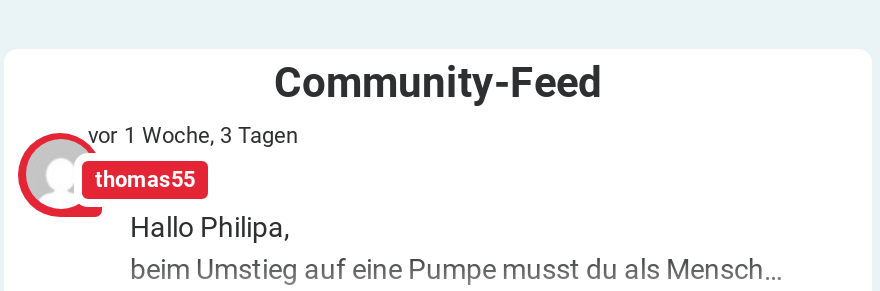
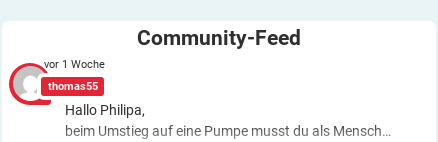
[88,123,298,149] vor 1 Woche, 3 Tagen -> [44,58,105,71] vor 1 Woche

